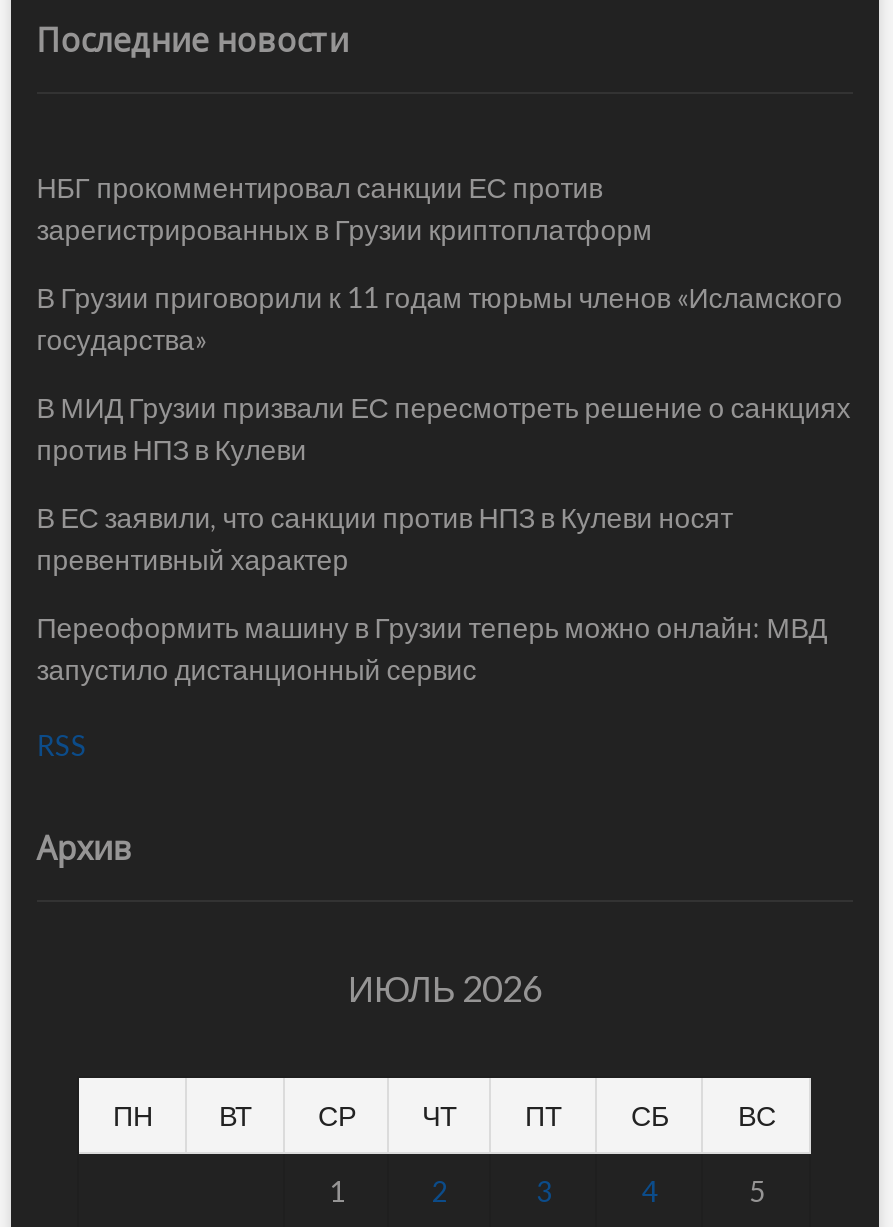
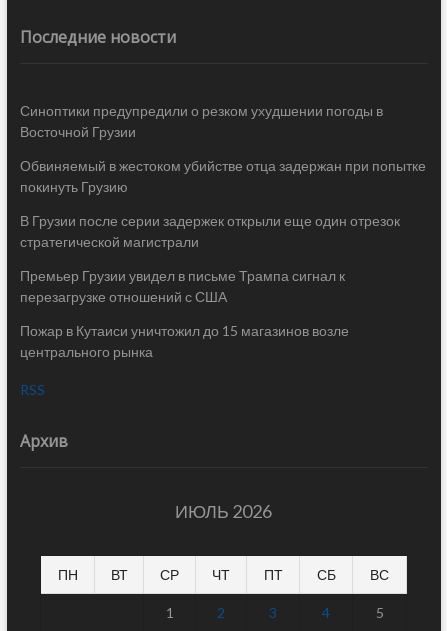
[37,169,653,245] НБГ прокомментировал санкции ЕС против | зарегистрированных в Грузии криптоплатформ -> [20,102,383,140] Синоптики предупредили о резком ухудшении погоды в | Восточной Грузии
[37,279,843,355] В Грузии приговорили к 11 годам тюрьмы членов «Исламского | государства» -> [20,157,426,195] Обвиняемый в жестоком убийстве отца задержан при попытке | покинуть Грузию
[37,389,851,465] В МИД Грузии призвали ЕС пересмотреть решение о санкциях | против НПЗ в Кулеви -> [20,212,400,250] В Грузии после серии задержек открыли еще один отрезок | стратегической магистрали
[37,499,733,575] В ЕС заявили, что санкции против НПЗ в Кулеви носят | превентивный характер -> [20,267,345,305] Премьер Грузии увидел в письме Трампа сигнал к | перезагрузке отношений с США
[37,609,827,685] Переоформить машину в Грузии теперь можно онлайн: МВД | запустило дистанционный сервис -> [20,322,349,360] Пожар в Кутаиси уничтожил до 15 магазинов возле | центрального рынка

